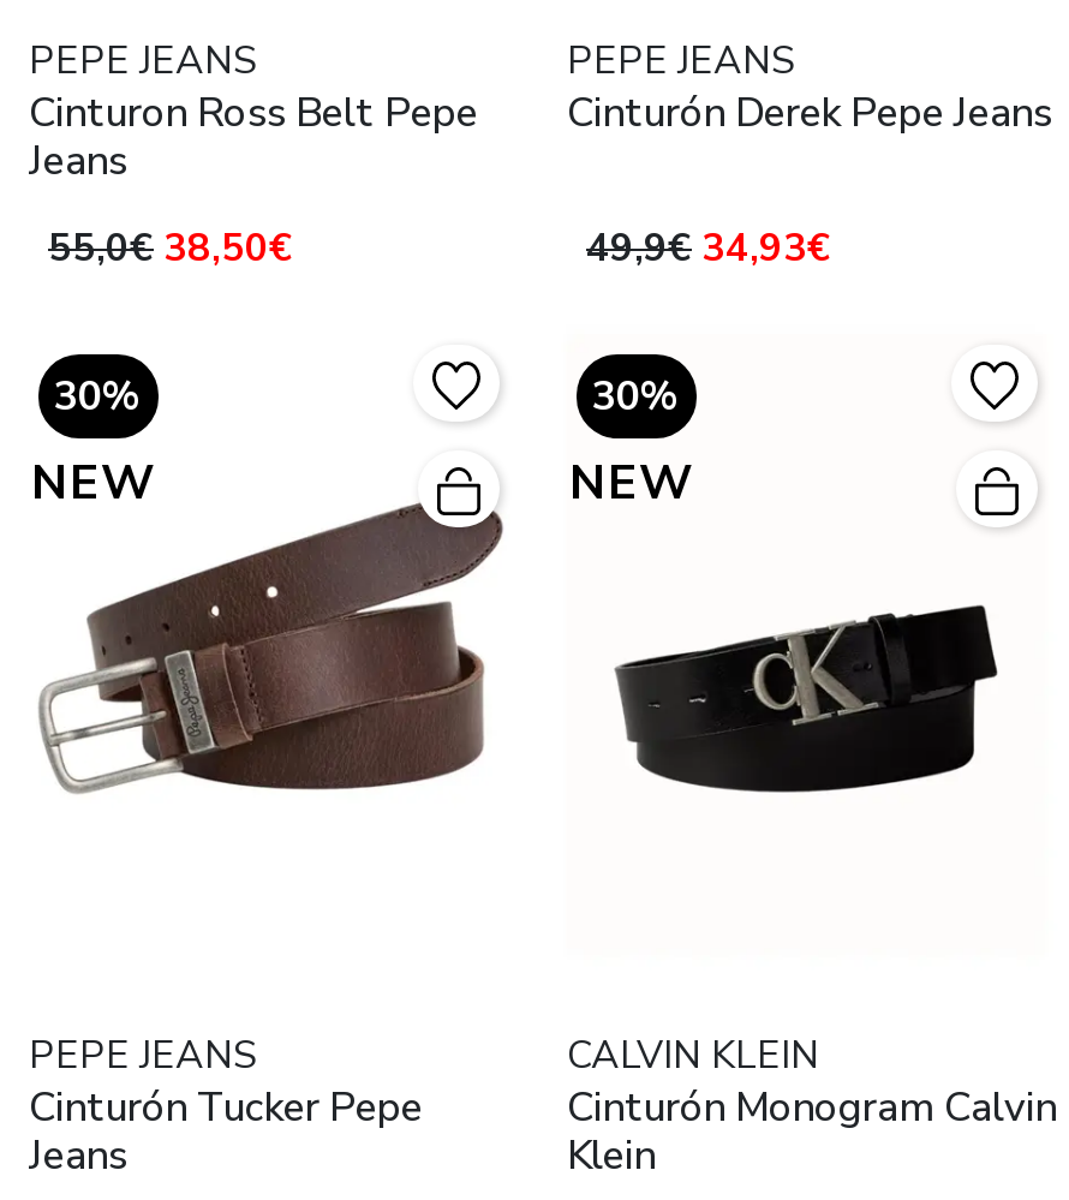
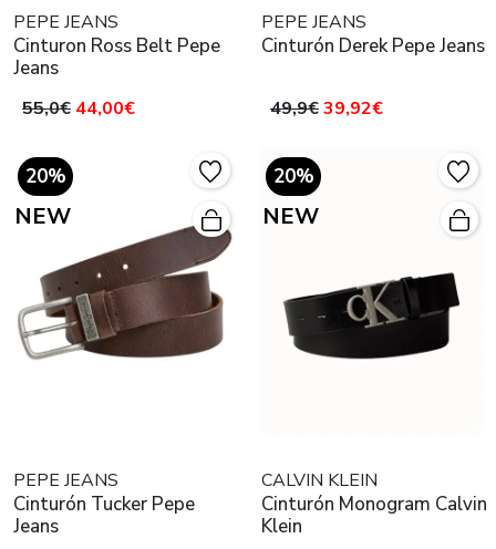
[48,223,293,276] 55,0€ 38,50€ -> [22,97,135,121] 55,0€ 44,00€
[586,223,831,276] 49,9€ 34,93€ -> [270,97,383,121] 49,9€ 39,92€
[54,369,143,425] 30% -> [25,164,66,190] 20%
[592,369,681,425] 30% -> [273,164,314,190] 20%

